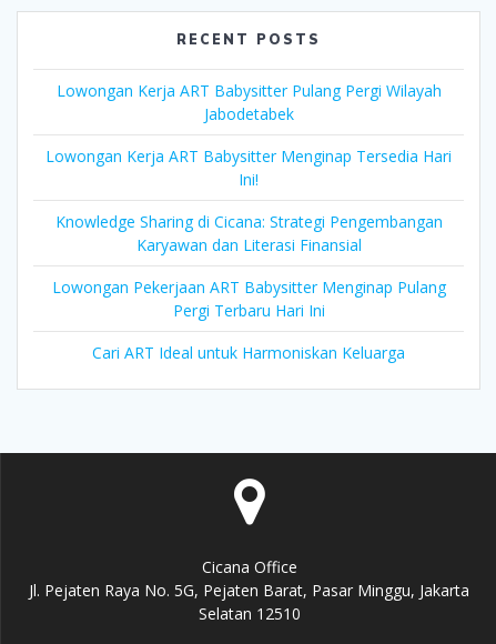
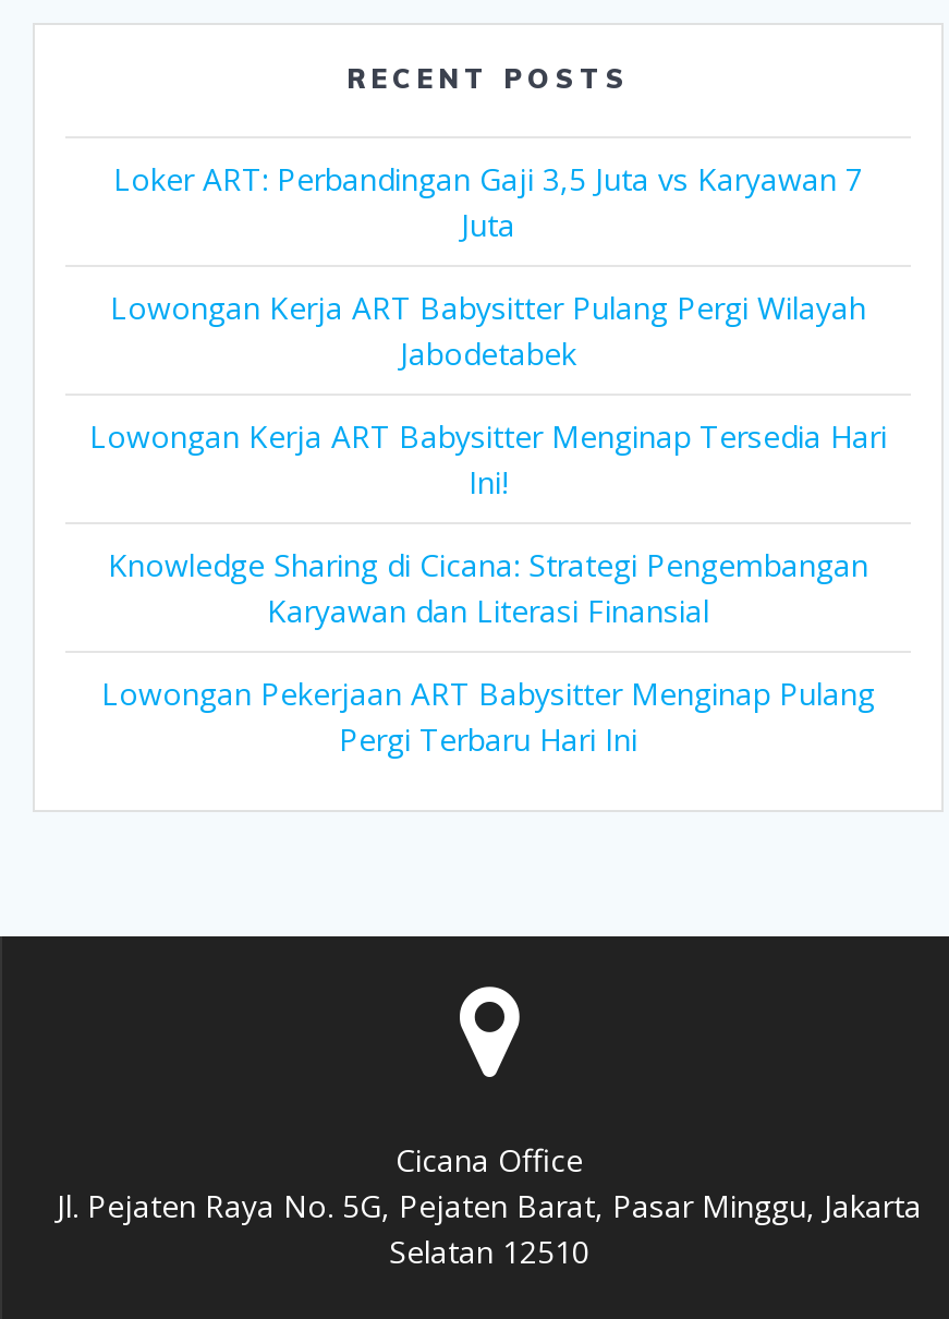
none -> [113,158,863,246] Loker ART: Perbandingan Gaji 3,5 Juta vs Karyawan 7 | Juta
moved [45,80,452,321] -> [89,287,887,760]: Lowongan Kerja ART Babysitter Pulang Pergi Wilayah | Jabodetabek | Lowongan Kerja ART Babysitter Menginap Tersedia Hari | Ini! | Knowledge Sharing di Cicana: Strategi Pengembangan | Karyawan dan Literasi Finansial | Lowongan Pekerjaan ART Babysitter Menginap Pulang | Pergi Terbaru Hari Ini
[92,342,405,363] Cari ART Ideal untuk Harmoniskan Keluarga -> none

